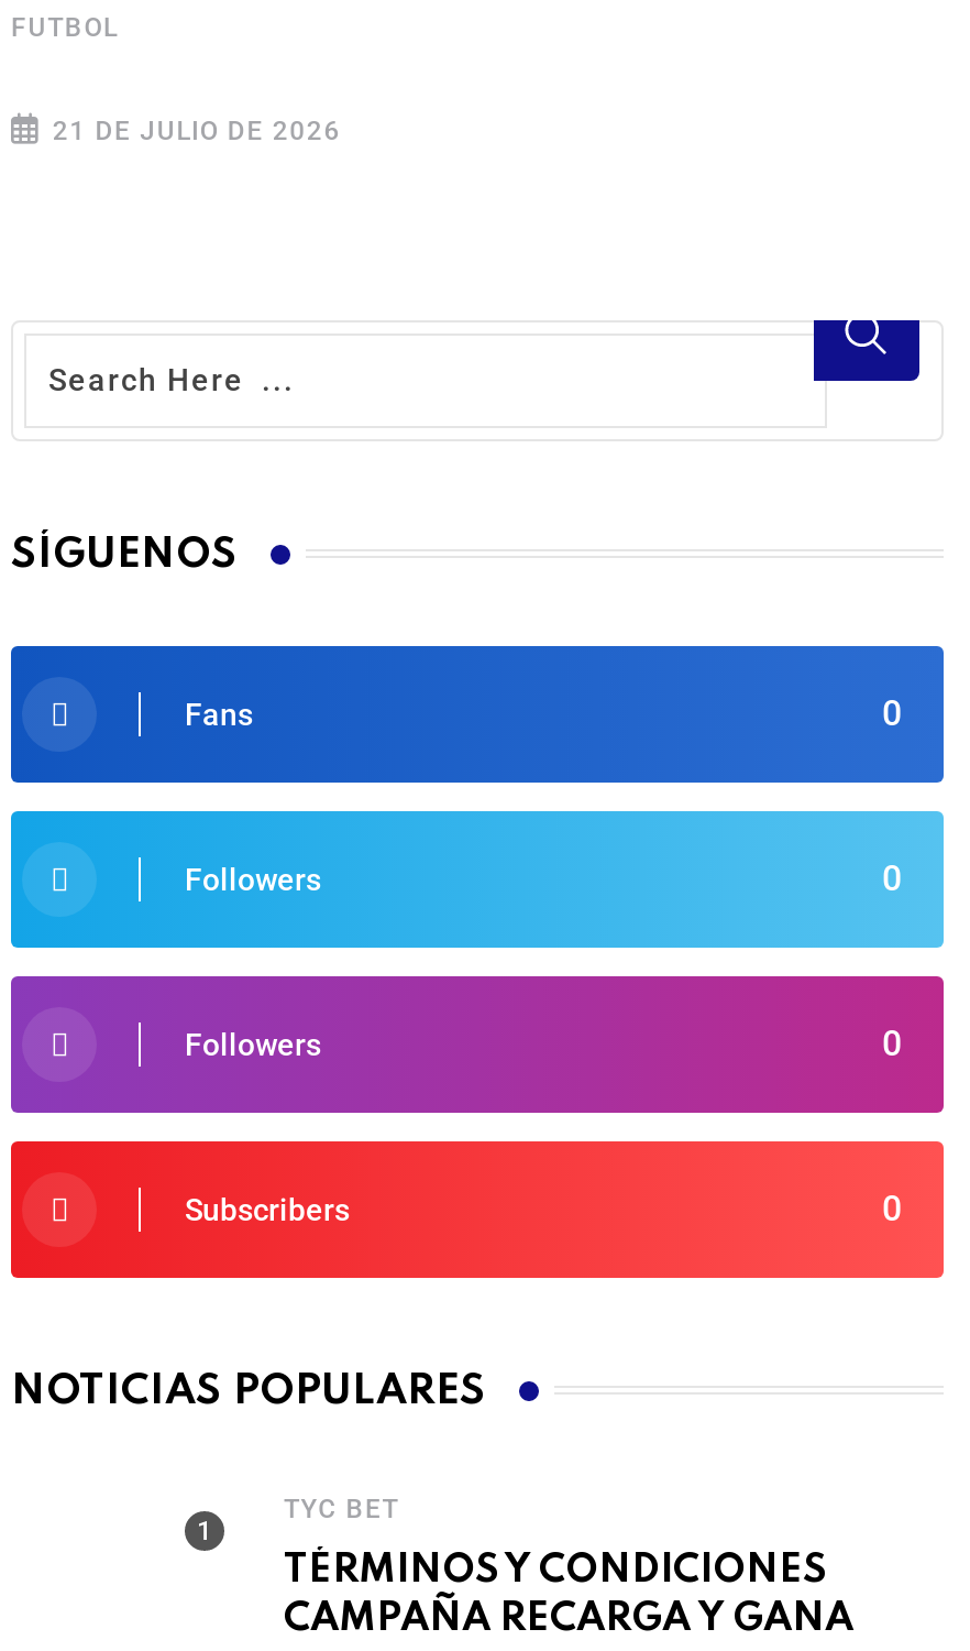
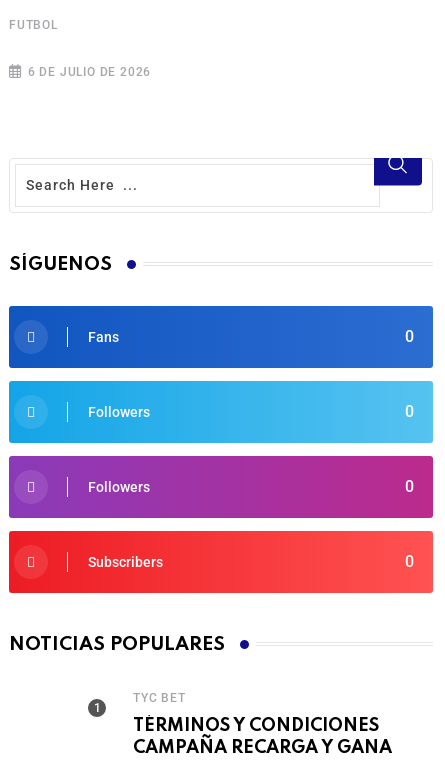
[52,115,341,146] 21 DE JULIO DE 2026 -> [28,65,151,79] 6 DE JULIO DE 2026

